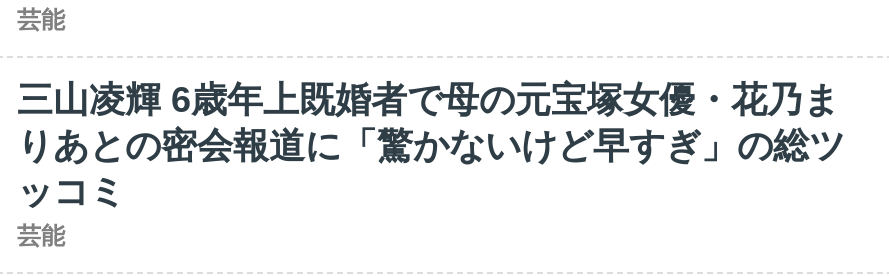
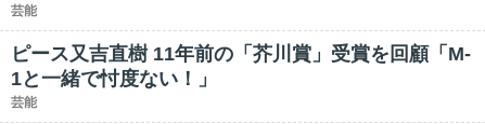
[17,80,845,212] 三山凌輝 6歳年上既婚者で母の元宝塚女優・花乃ま | りあとの密会報道に「驚かないけど早すぎ」の総ツ | ッコミ -> [11,43,471,89] ピース又吉直樹 11年前の「芥川賞」受賞を回顧「M- | 1と一緒で忖度ない！」

